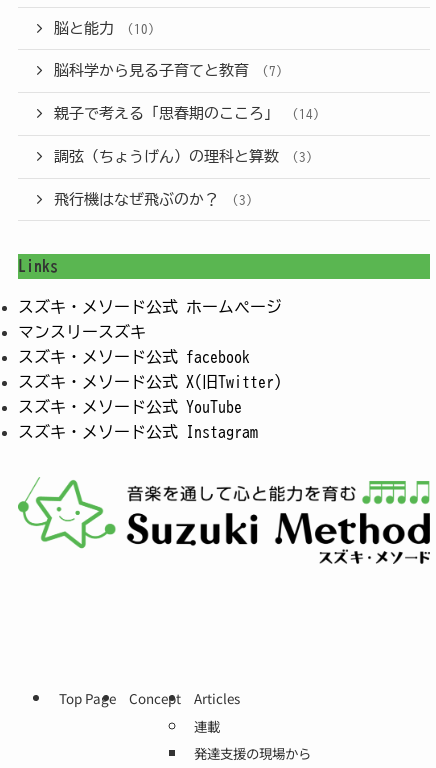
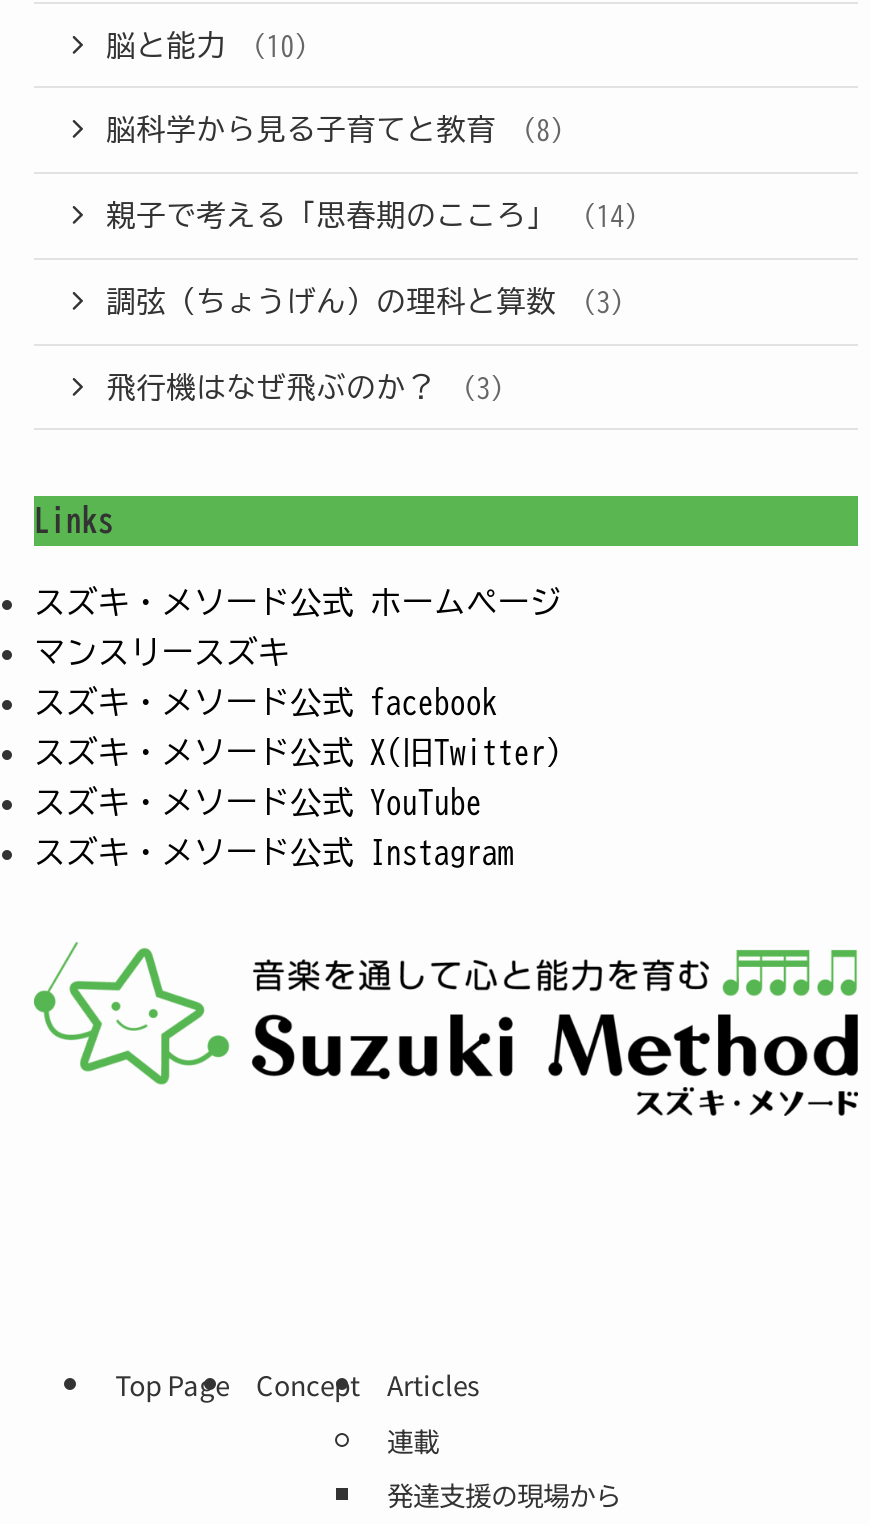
[54,63,283,78] 脳科学から見る子育てと教育 (7) -> [106,115,564,145] 脳科学から見る子育てと教育 (8)

